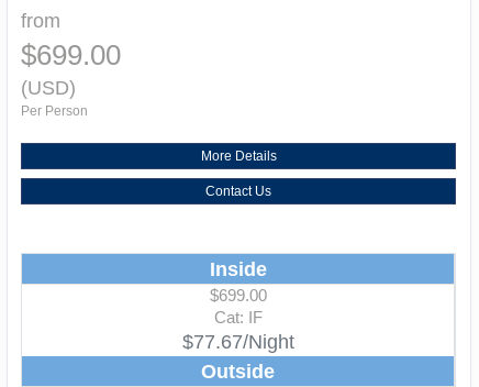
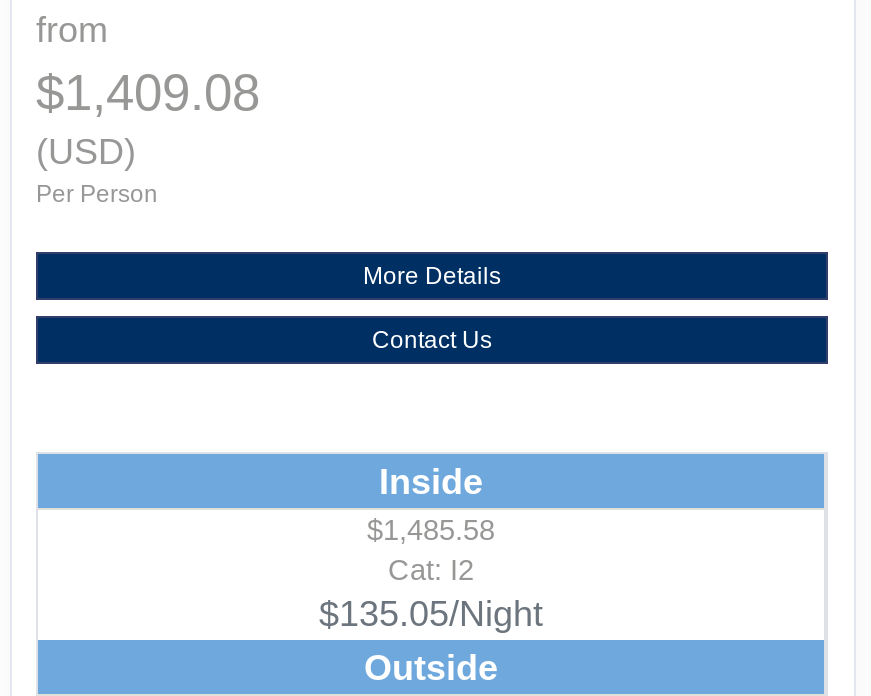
[21,39,121,70] $699.00 -> [36,63,260,119] $1,409.08
[182,287,294,353] $699.00 | Cat: IF | $77.67/Night -> [319,513,543,633] $1,485.58 | Cat: I2 | $135.05/Night

